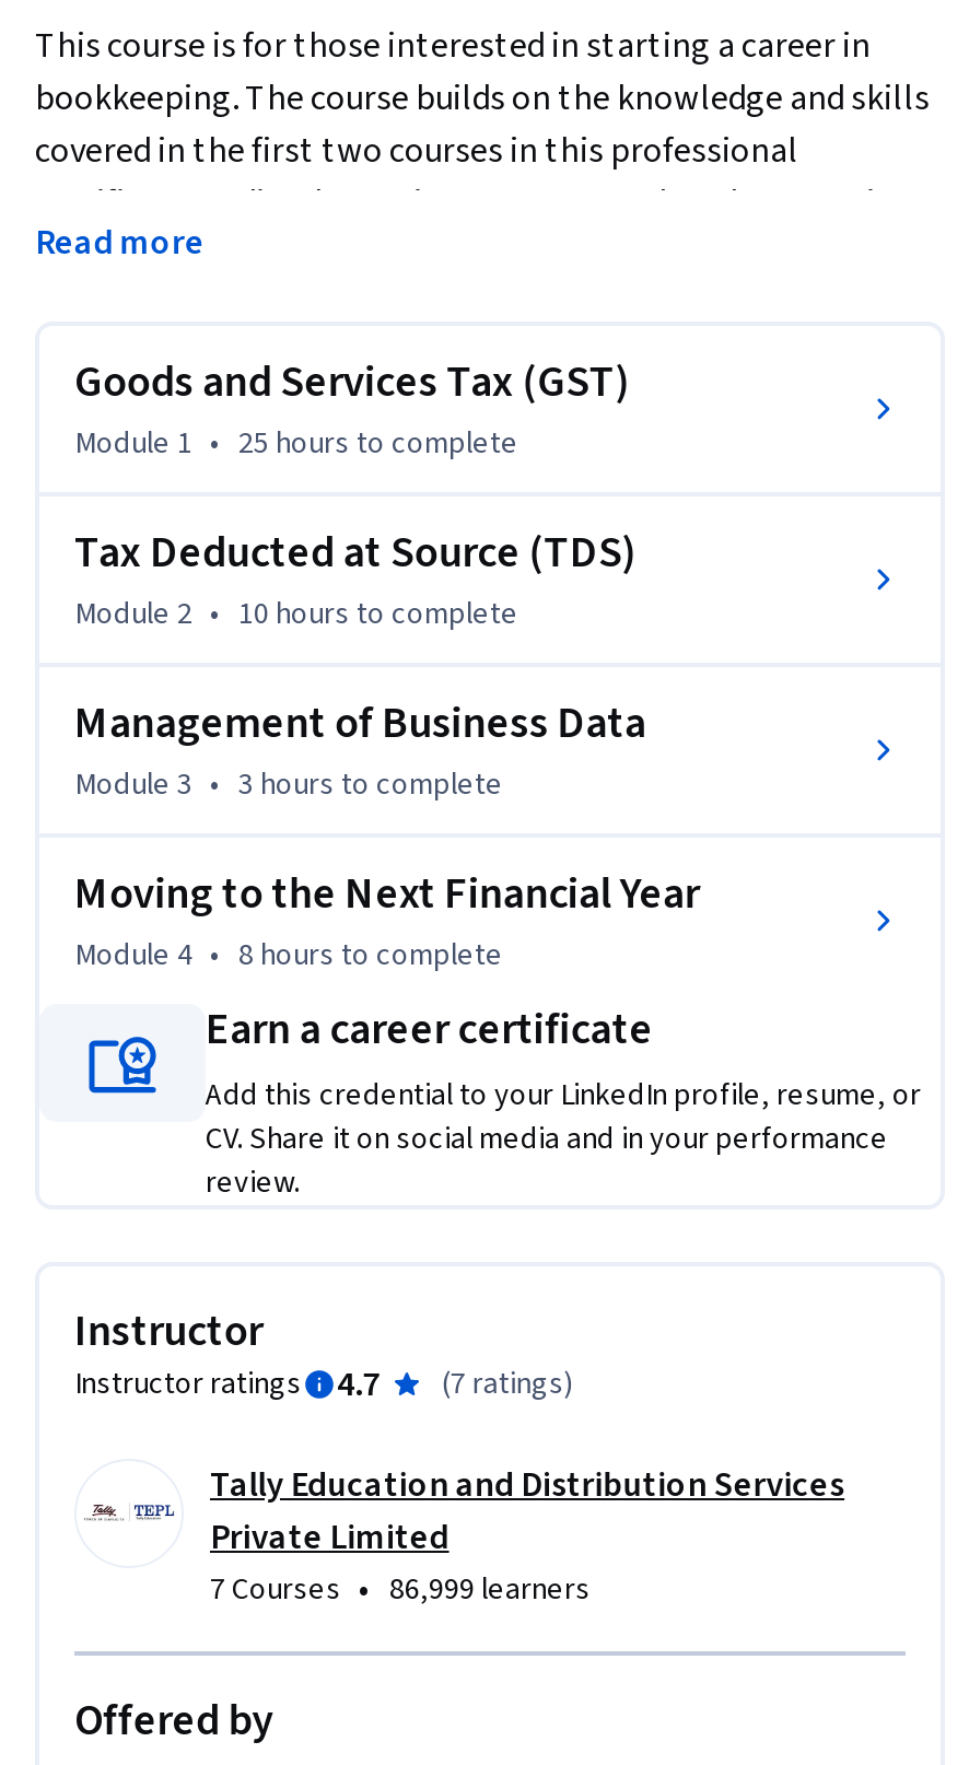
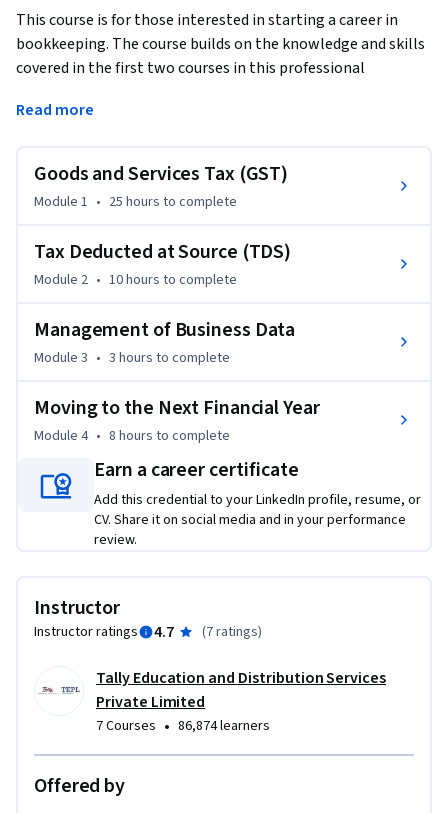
[210,1566,591,1615] 7 Courses • 86,999 learners -> [96,715,270,737] 7 Courses • 86,874 learners

